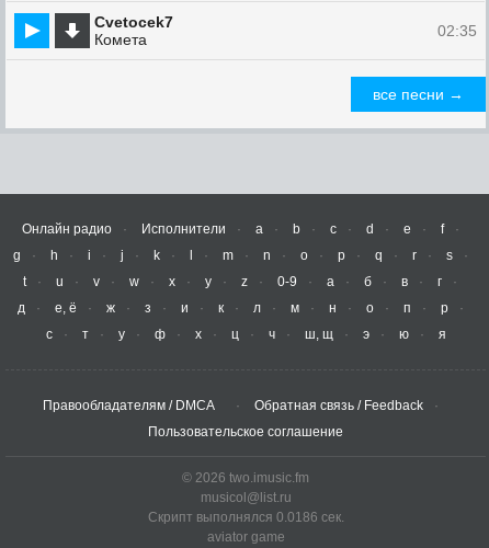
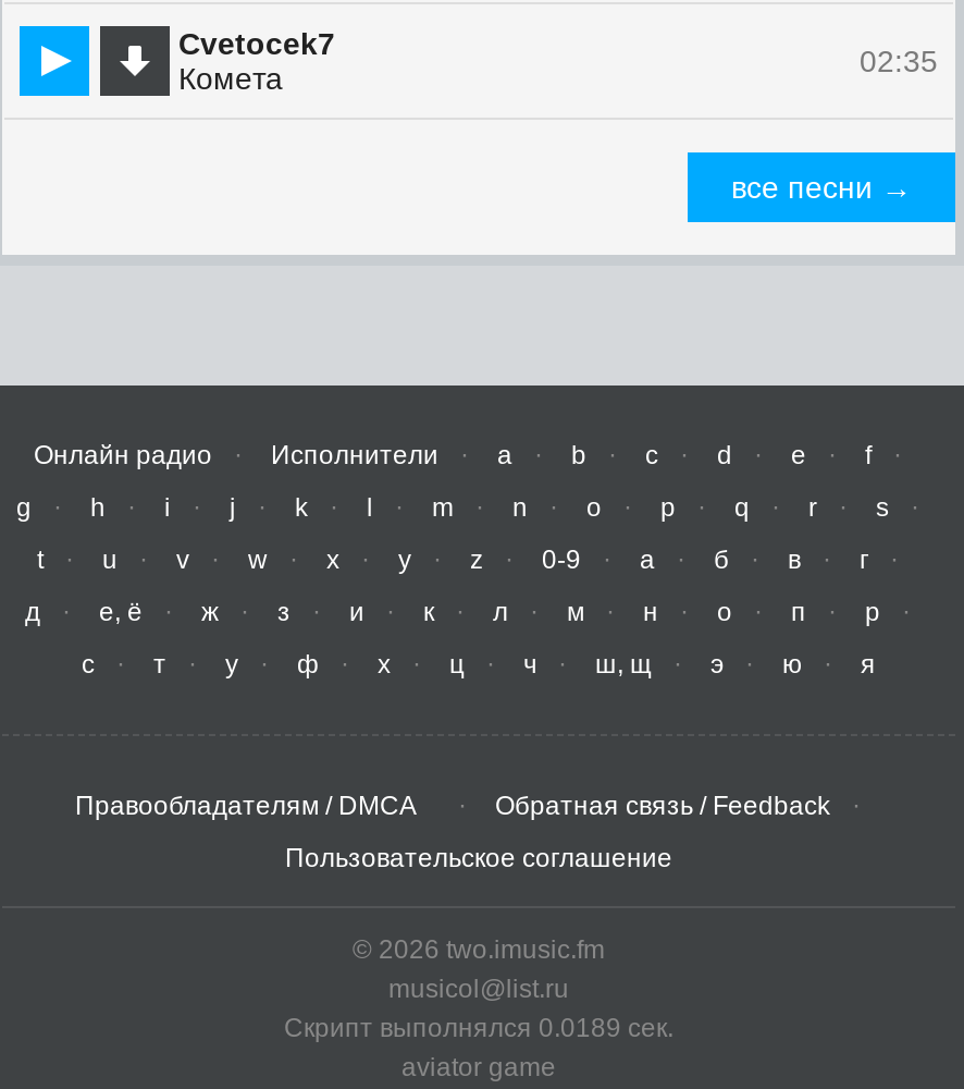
[147,510,344,525] Скрипт выполнялся 0.0186 сек. -> [284,1013,673,1043] Скрипт выполнялся 0.0189 сек.

